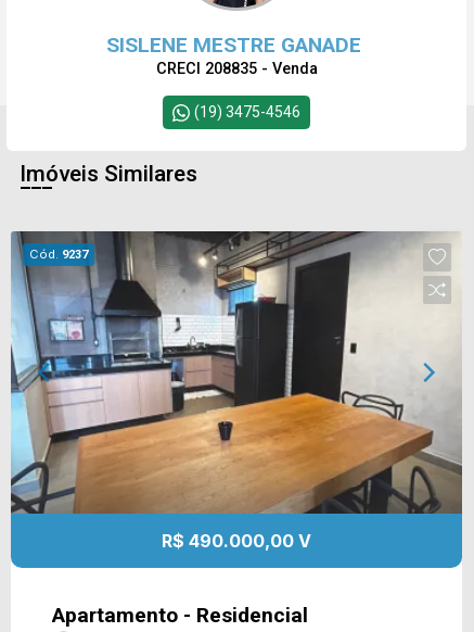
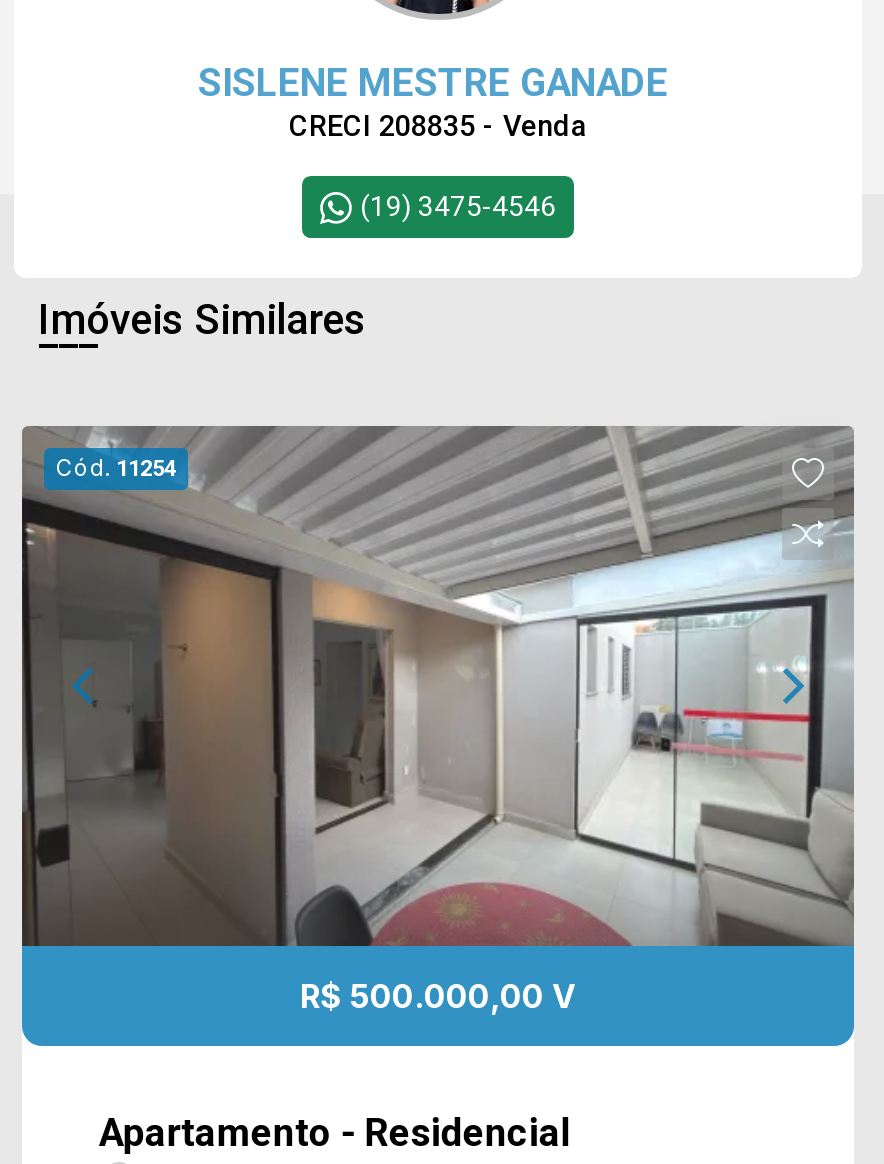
[10,231,462,515] [image] | Cód. 9237 -> [20,426,856,948] [image] | Cód. 11254
[162,530,311,552] R$ 490.000,00 V -> [300,976,576,1016] R$ 500.000,00 V

